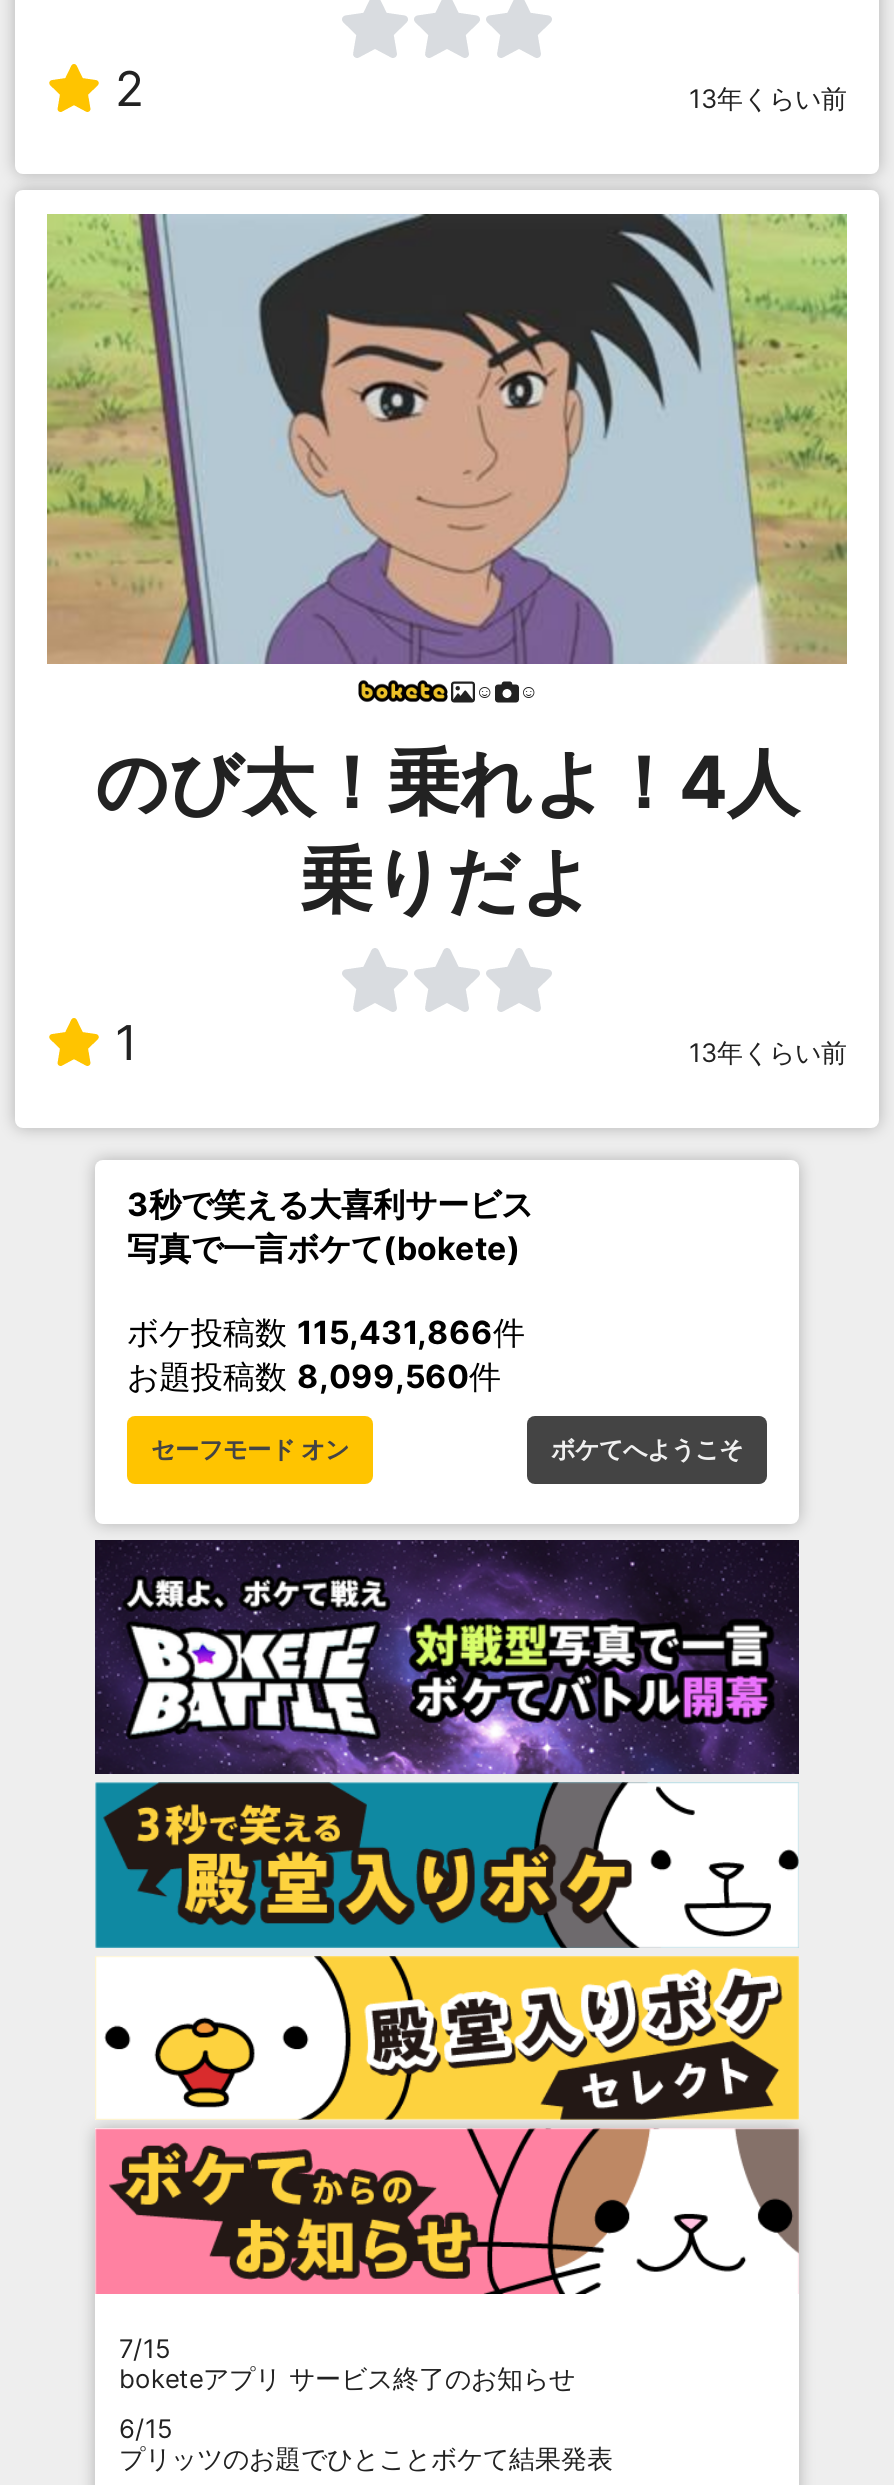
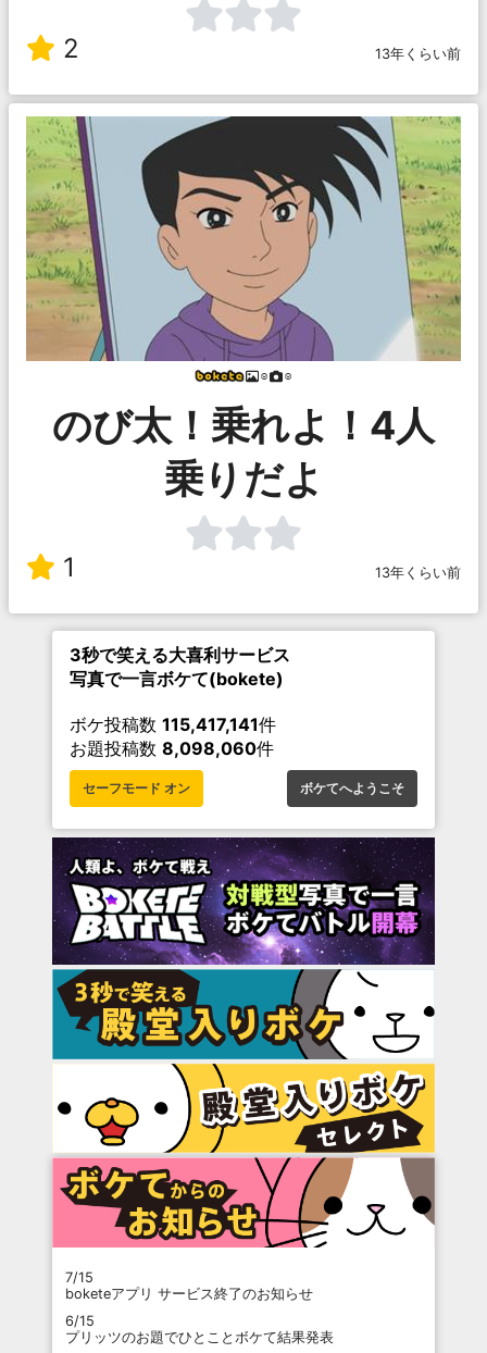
[127,1312,525,1352] ボケ投稿数115,431,866件 -> [70,713,276,735] ボケ投稿数115,417,141件
[127,1356,501,1396] お題投稿数8,099,560件 -> [70,737,274,759] お題投稿数8,098,060件

